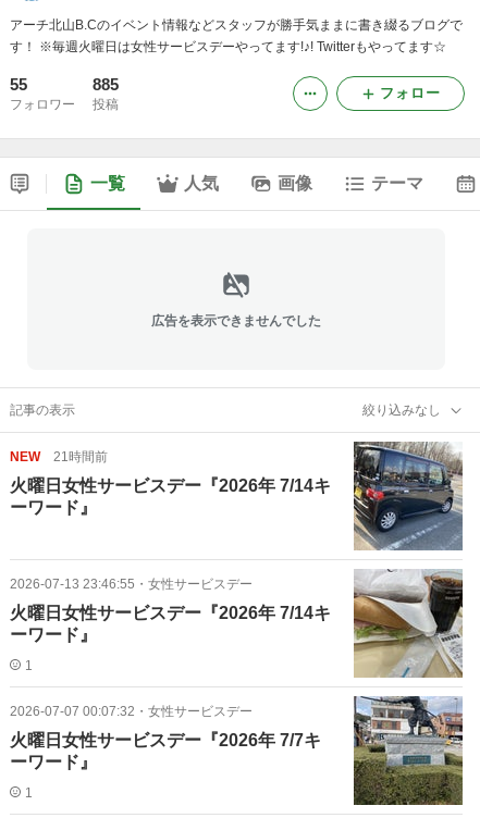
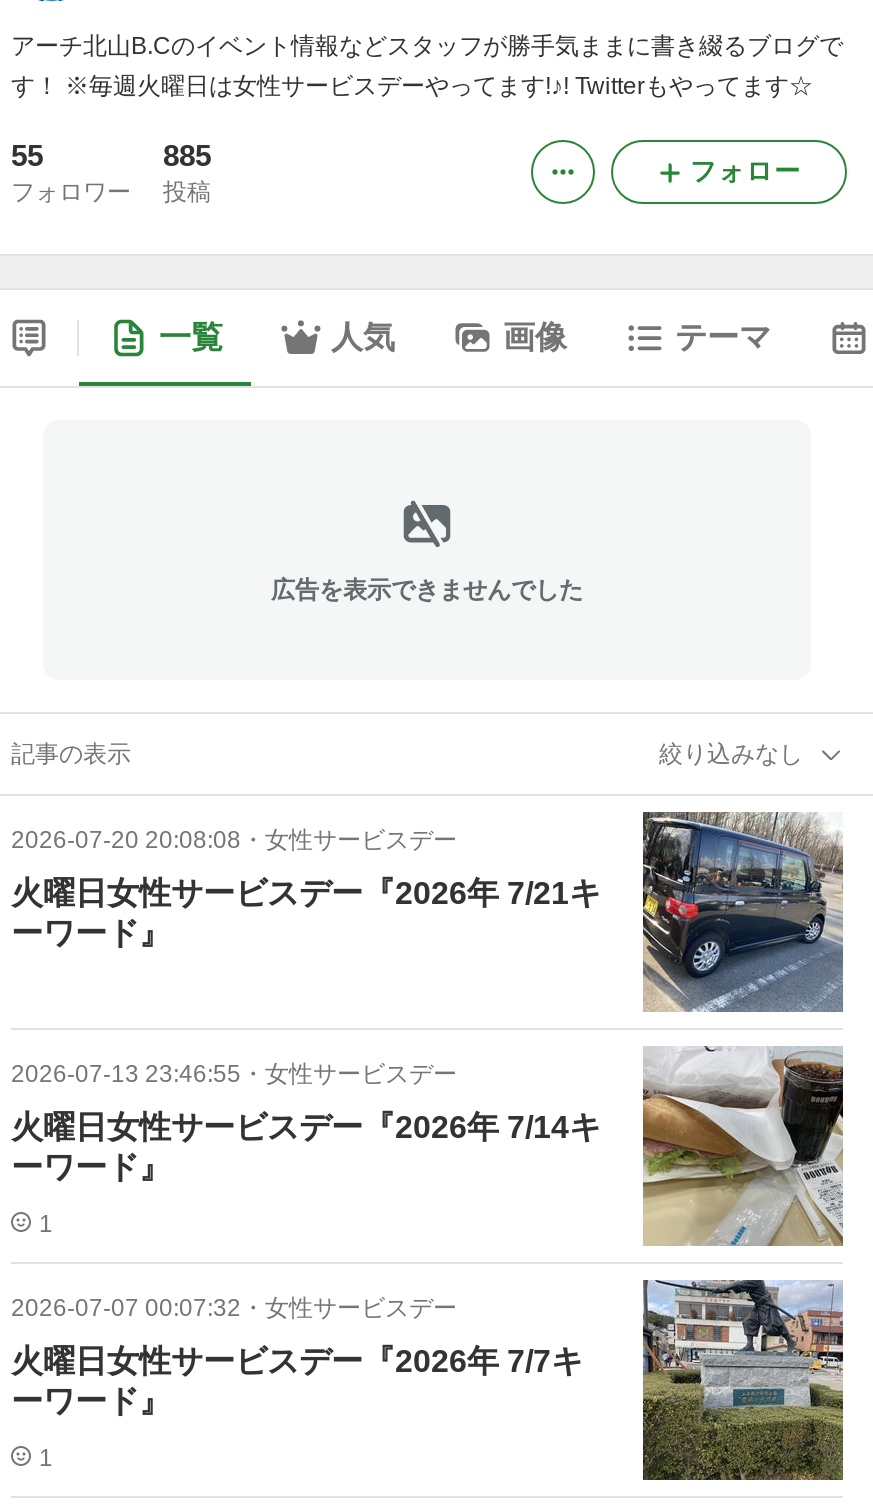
[10,449,108,464] NEW | 21時間前 -> [11,826,457,854] 2026-07-20 20:08:08・女性サービスデー
[10,476,331,495] 火曜日女性サービスデー『2026年 7/14キ -> [11,876,601,910] 火曜日女性サービスデー『2026年 7/21キ

